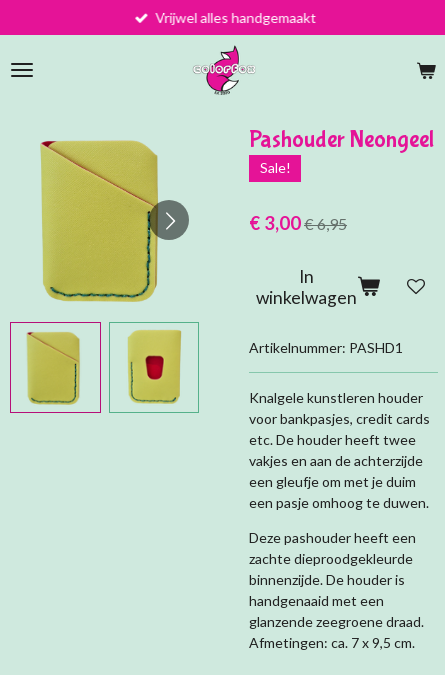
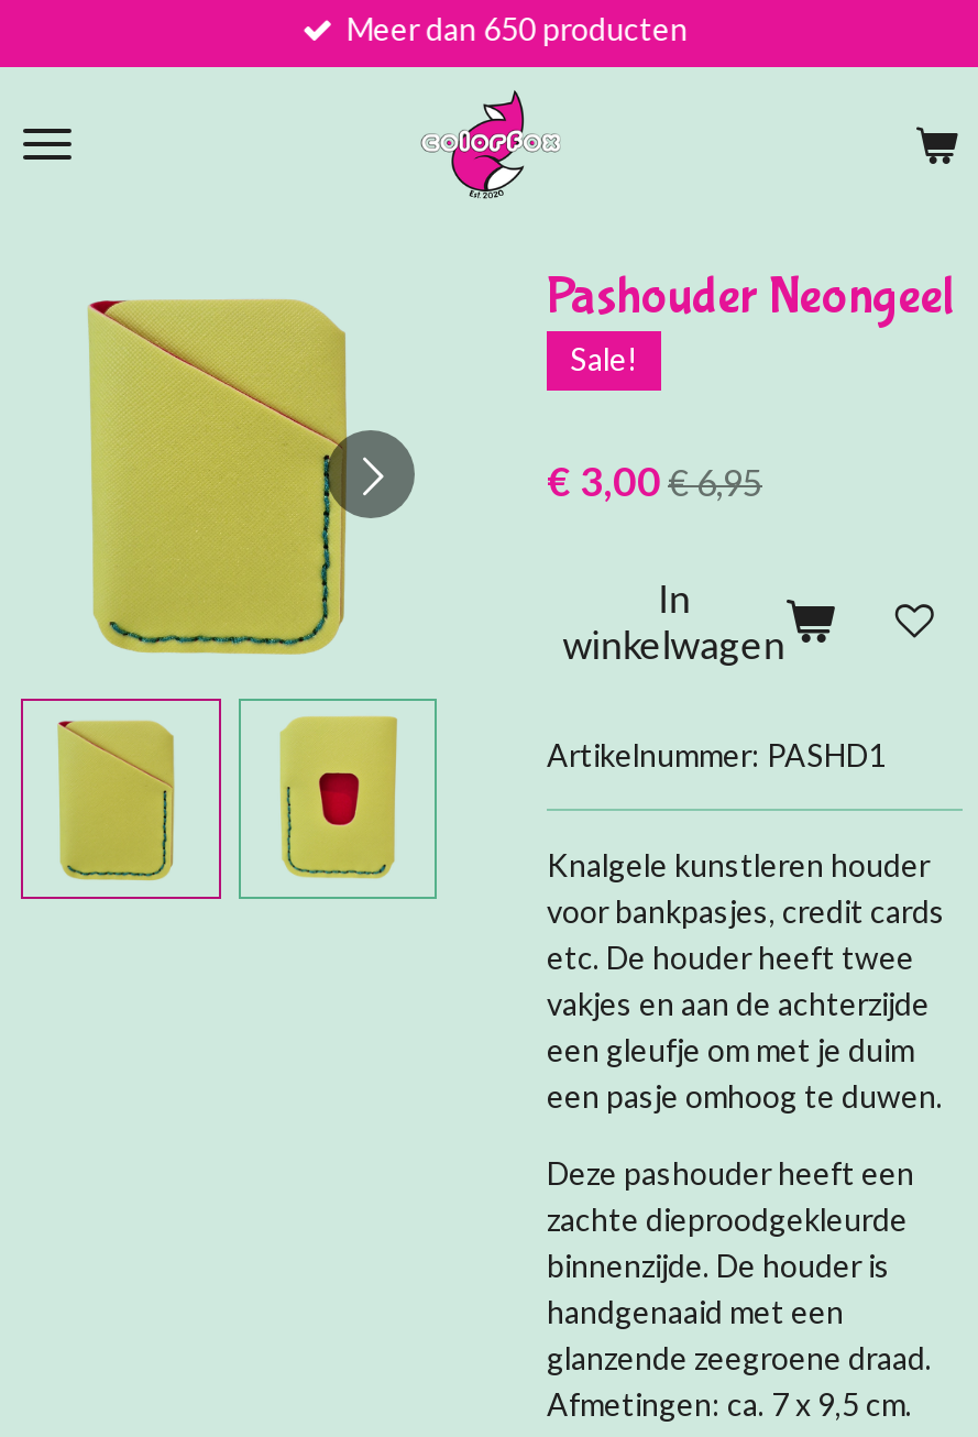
[155,9,316,26] Vrijwel alles handgemaakt -> [347,10,688,47] Meer dan 650 producten

